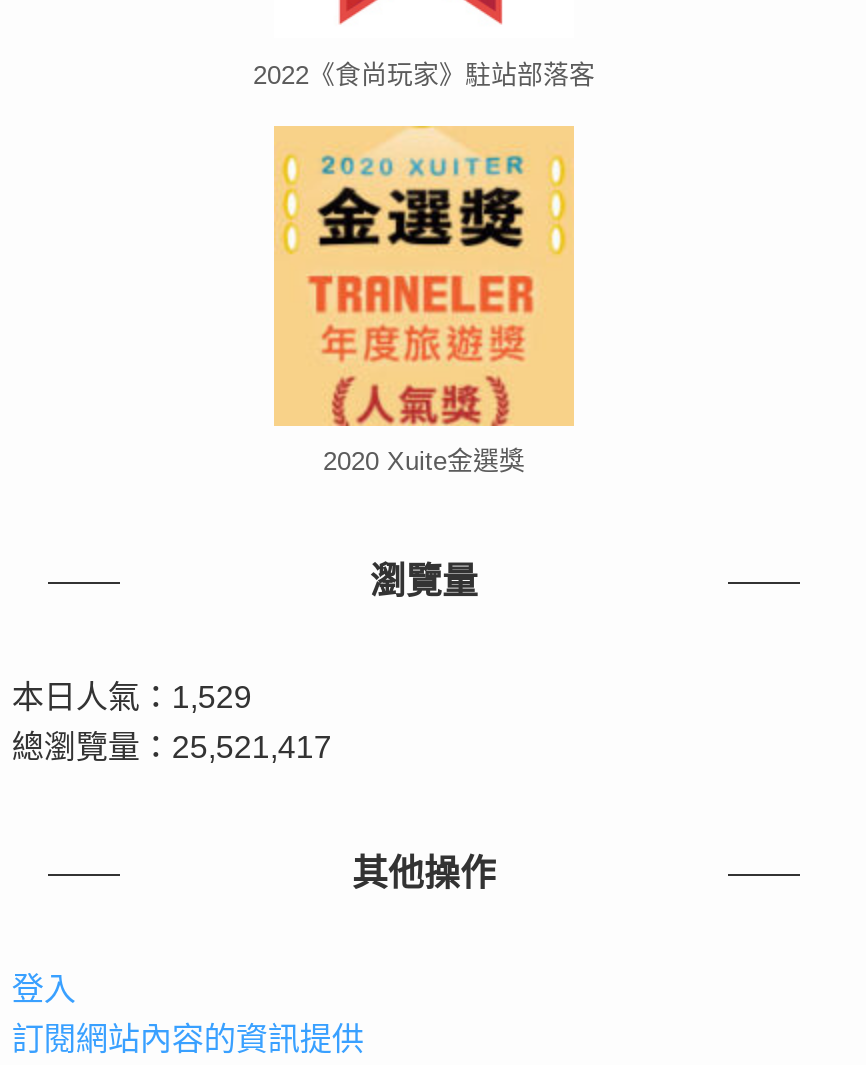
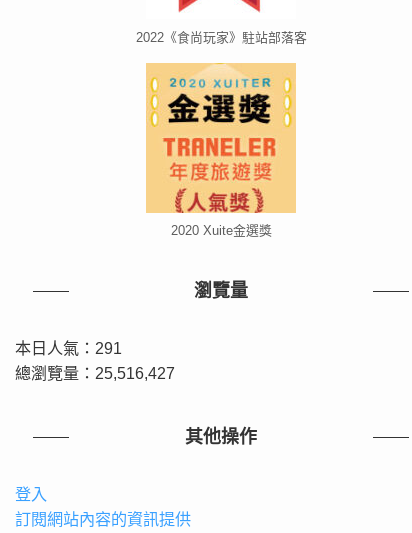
[12,679,252,715] 本日人氣：1,529 -> [15,339,122,357] 本日人氣：291
[12,729,332,765] 總瀏覽量：25,521,417 -> [15,364,175,382] 總瀏覽量：25,516,427

